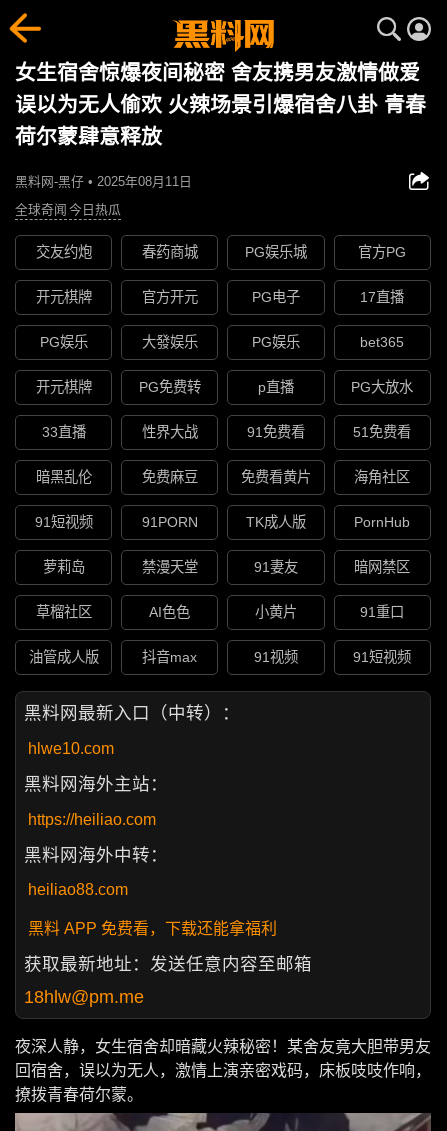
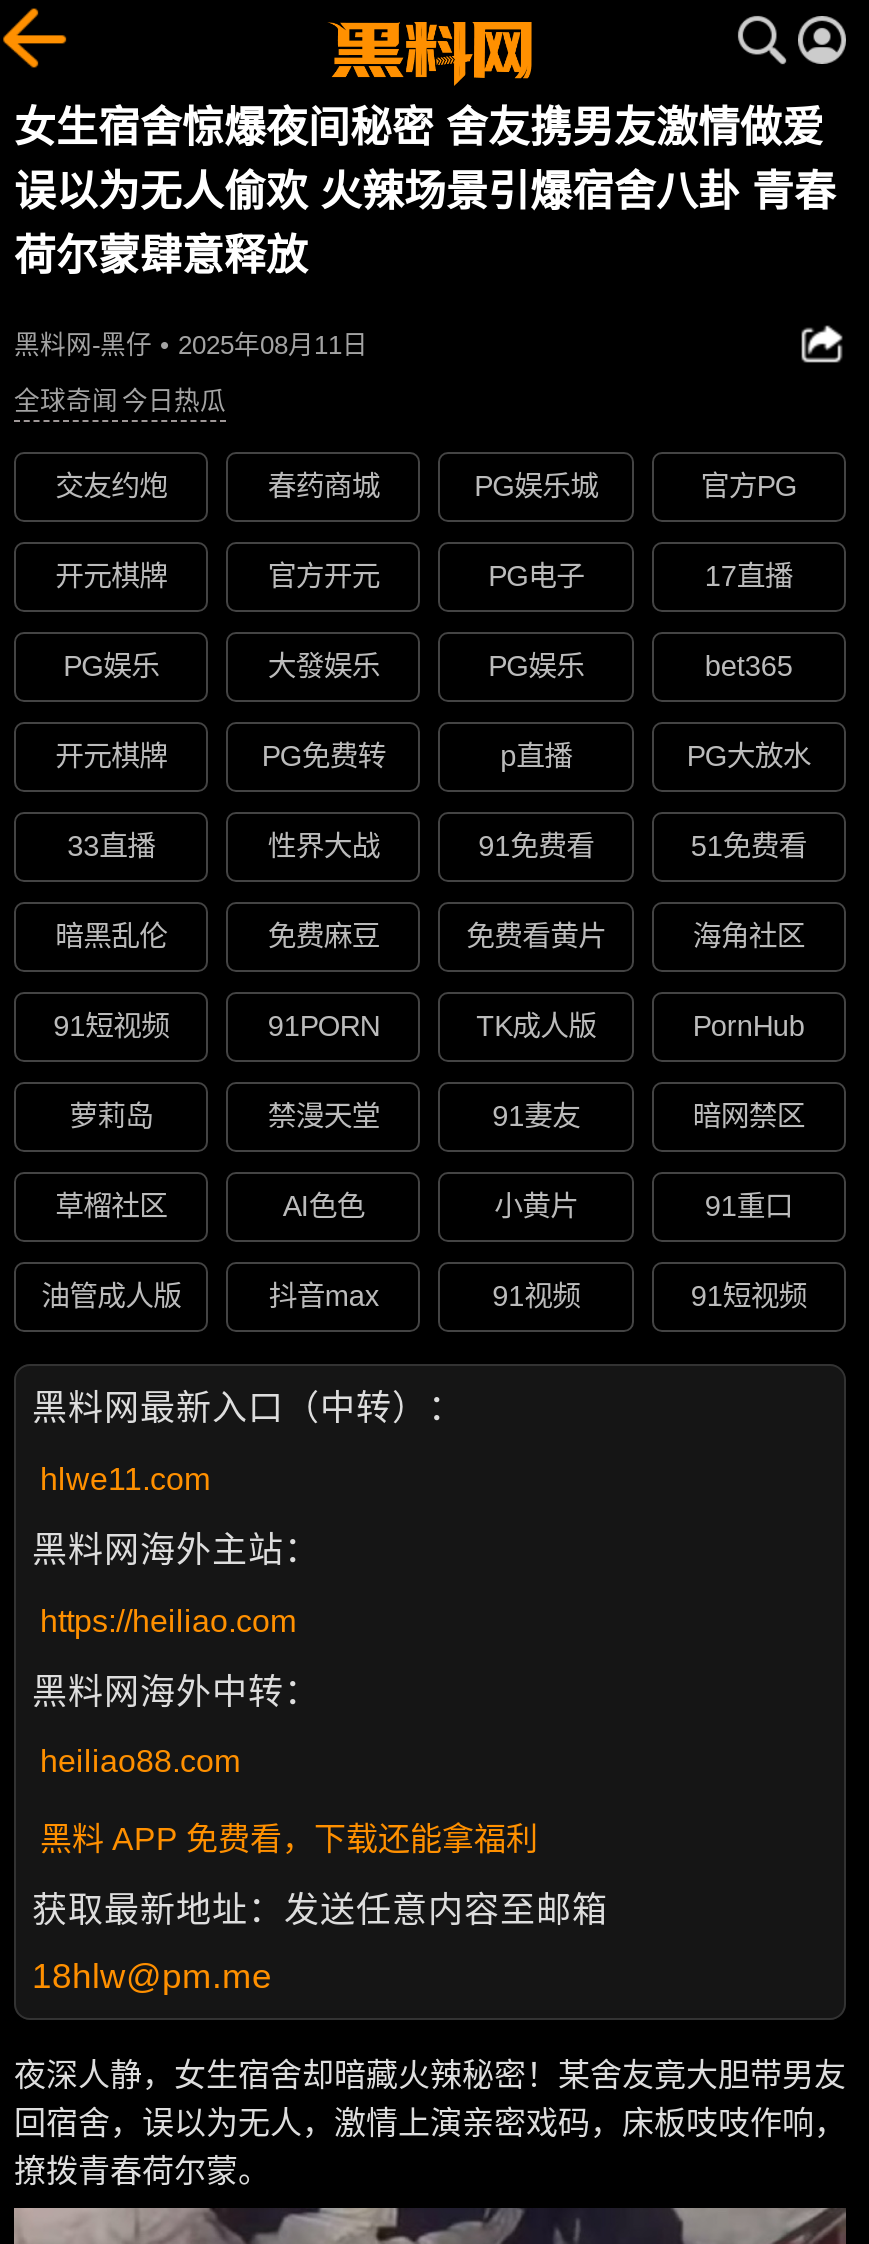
[28,740,114,757] hlwe10.com -> [40,1462,210,1496] hlwe11.com

